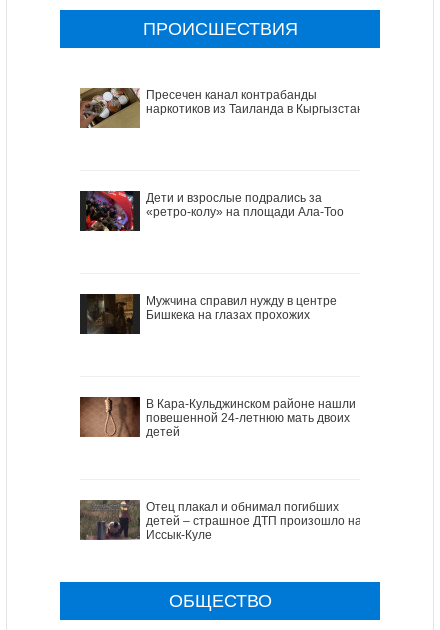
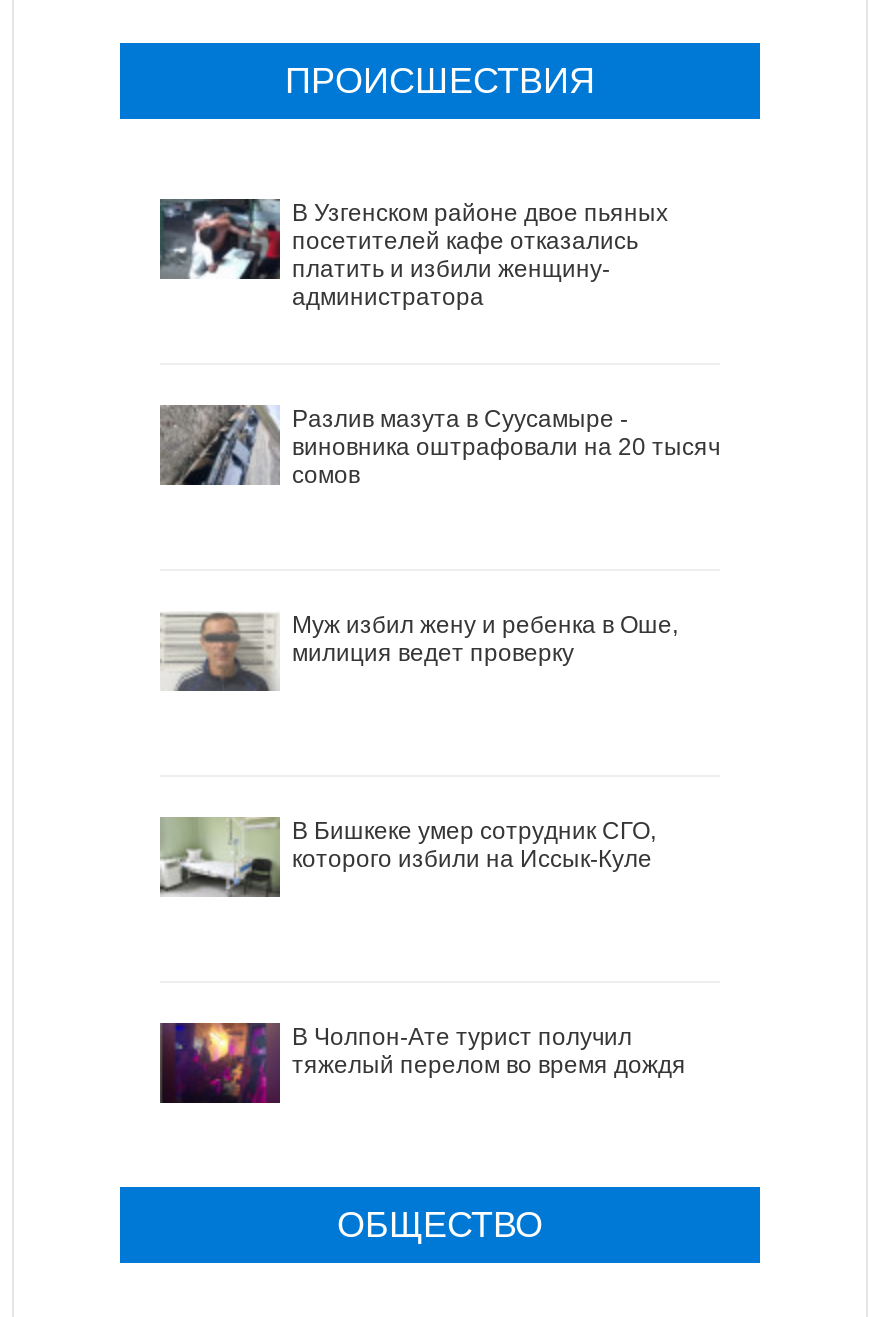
[79,88,364,129] [image] | Пресечен канал контрабанды | наркотиков из Таиланда в Кыргызстан -> [158,199,668,311] [image] | В Узгенском районе двое пьяных | посетителей кафе отказались | платить и избили женщину- | администратора
[80,190,344,232] [image] | Дети и взрослые подрались за | «ретро-колу» на площади Ала-Тоо -> [160,403,720,489] [image] | Разлив мазута в Суусамыре - | виновника оштрафовали на 20 тысяч | сомов
[79,293,337,335] [image] | Мужчина справил нужду в центре | Бишкека на глазах прохожих -> [160,611,678,691] [image] | Муж избил жену и ребенка в Оше, | милиция ведет проверку
[79,397,356,439] [image] | В Кара-Кульджинском районе нашли | повешенной 24-летнюю мать двоих | детей -> [160,817,656,897] [image] | В Бишкеке умер сотрудник СГО, | которого избили на Иссык-Куле
[80,499,362,542] [image] | Отец плакал и обнимал погибших | детей – страшное ДТП произошло на | Иссык-Куле -> [162,1021,686,1105] [image] | В Чолпон-Ате турист получил | тяжелый перелом во время дождя

